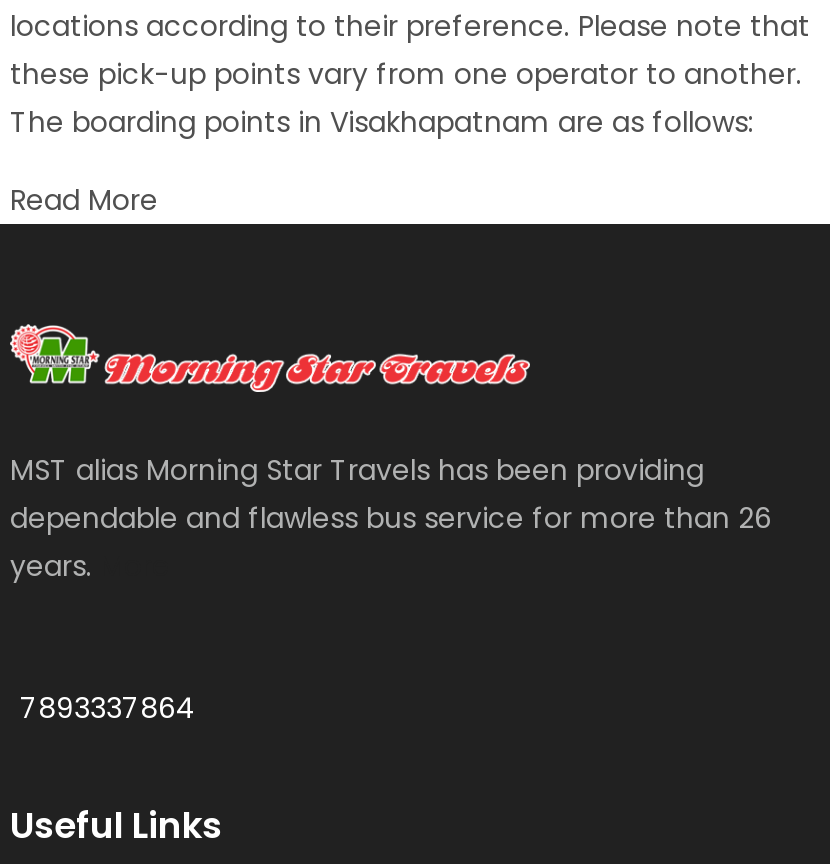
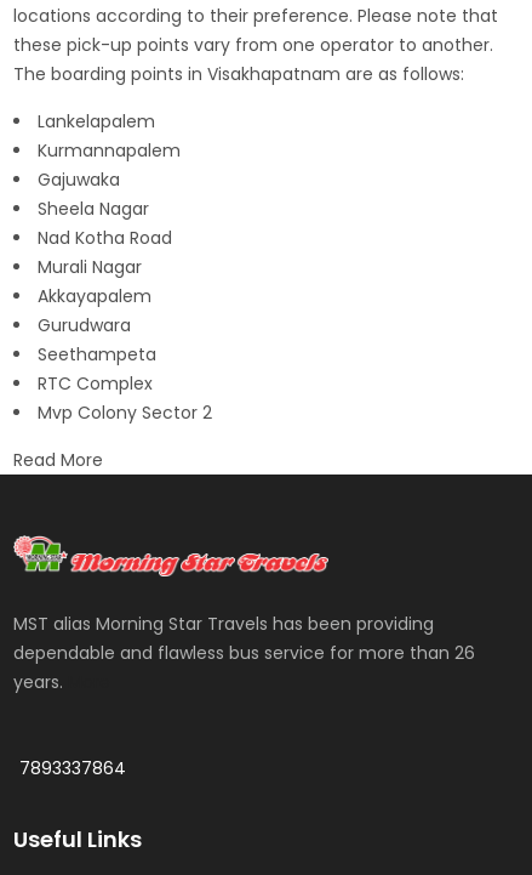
none -> [38,109,212,425] Lankelapalem | Kurmannapalem | Gajuwaka | Sheela Nagar | Nad Kotha Road | Murali Nagar | Akkayapalem | Gurudwara | Seethampeta | RTC Complex | Mvp Colony Sector 2

